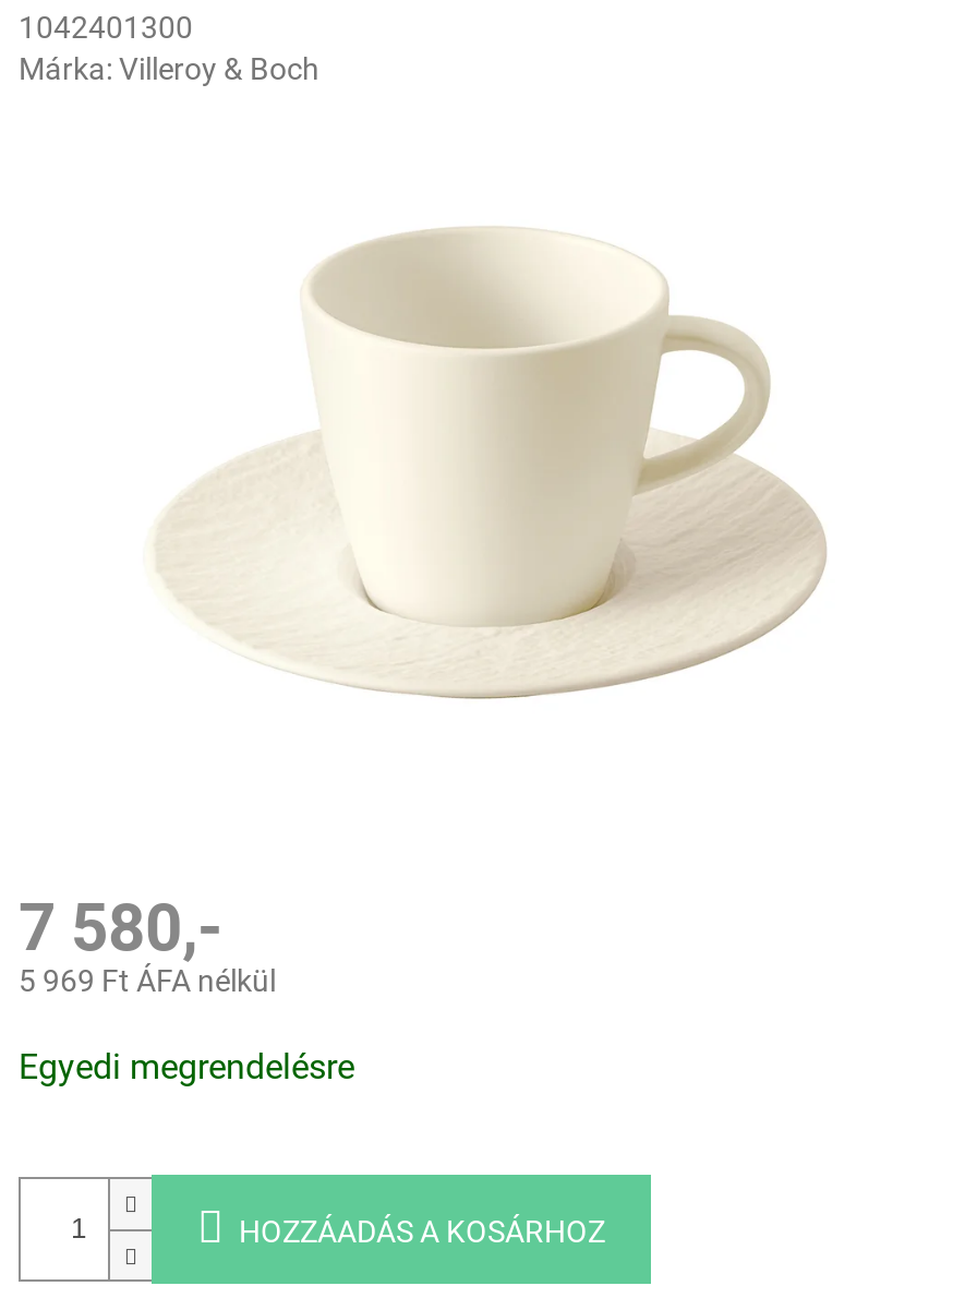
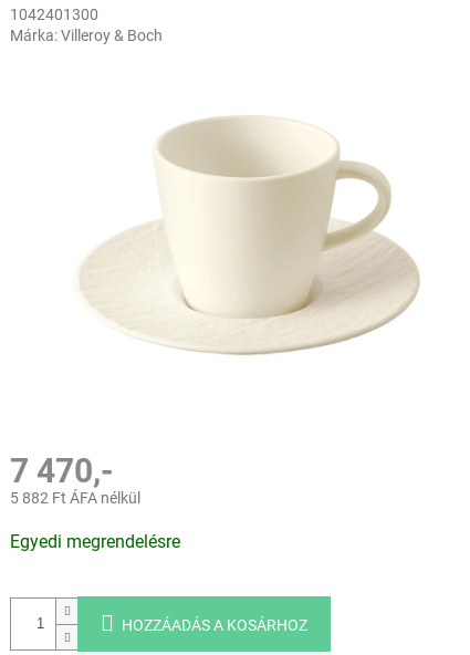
[19,889,224,965] 7 580,- -> [10,451,114,490] 7 470,-
[19,963,276,998] 5 969 Ft ÁFA nélkül -> [10,489,140,507] 5 882 Ft ÁFA nélkül

